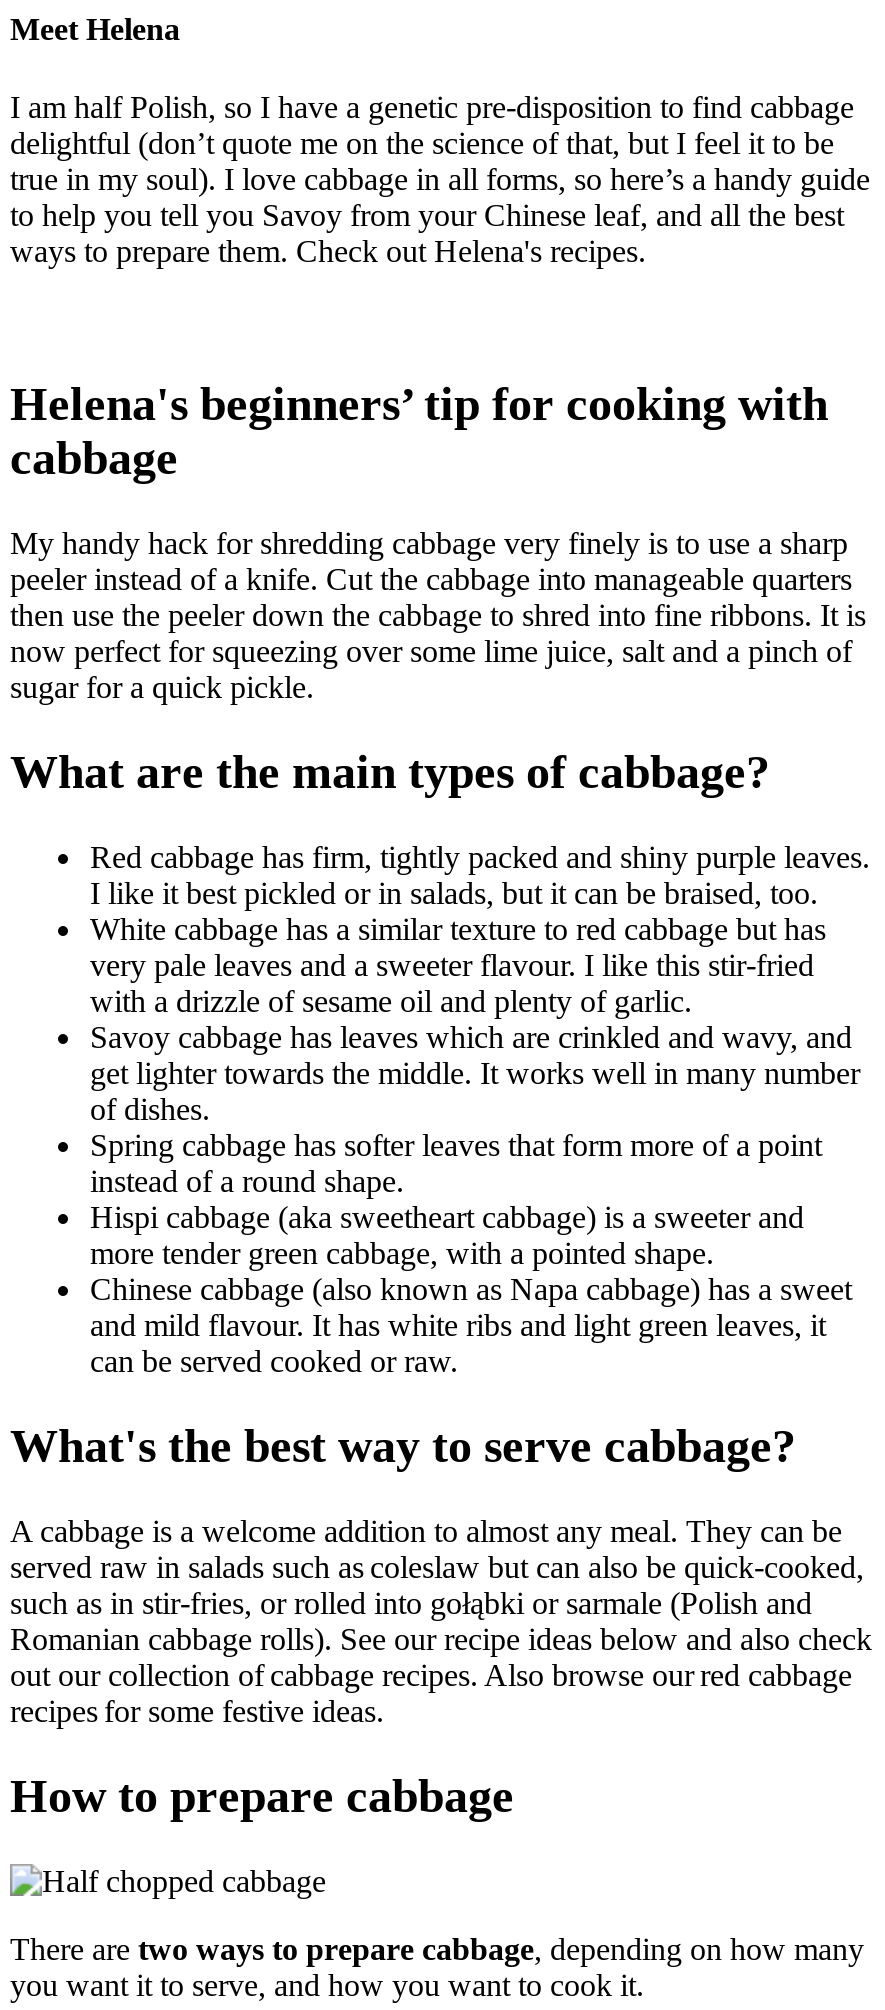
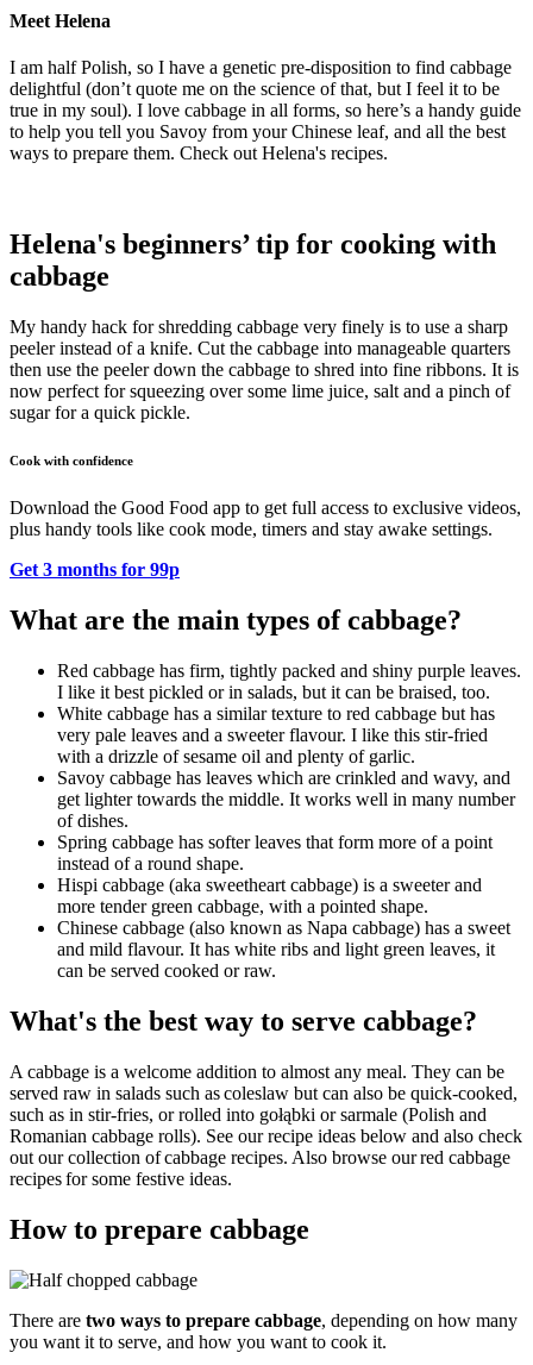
none -> [10,454,521,580] Cook with confidence | Download the Good Food app to get full access to exclusive videos, | plus handy tools like cook mode, timers and stay awake settings. | Get 3 months for 99p

